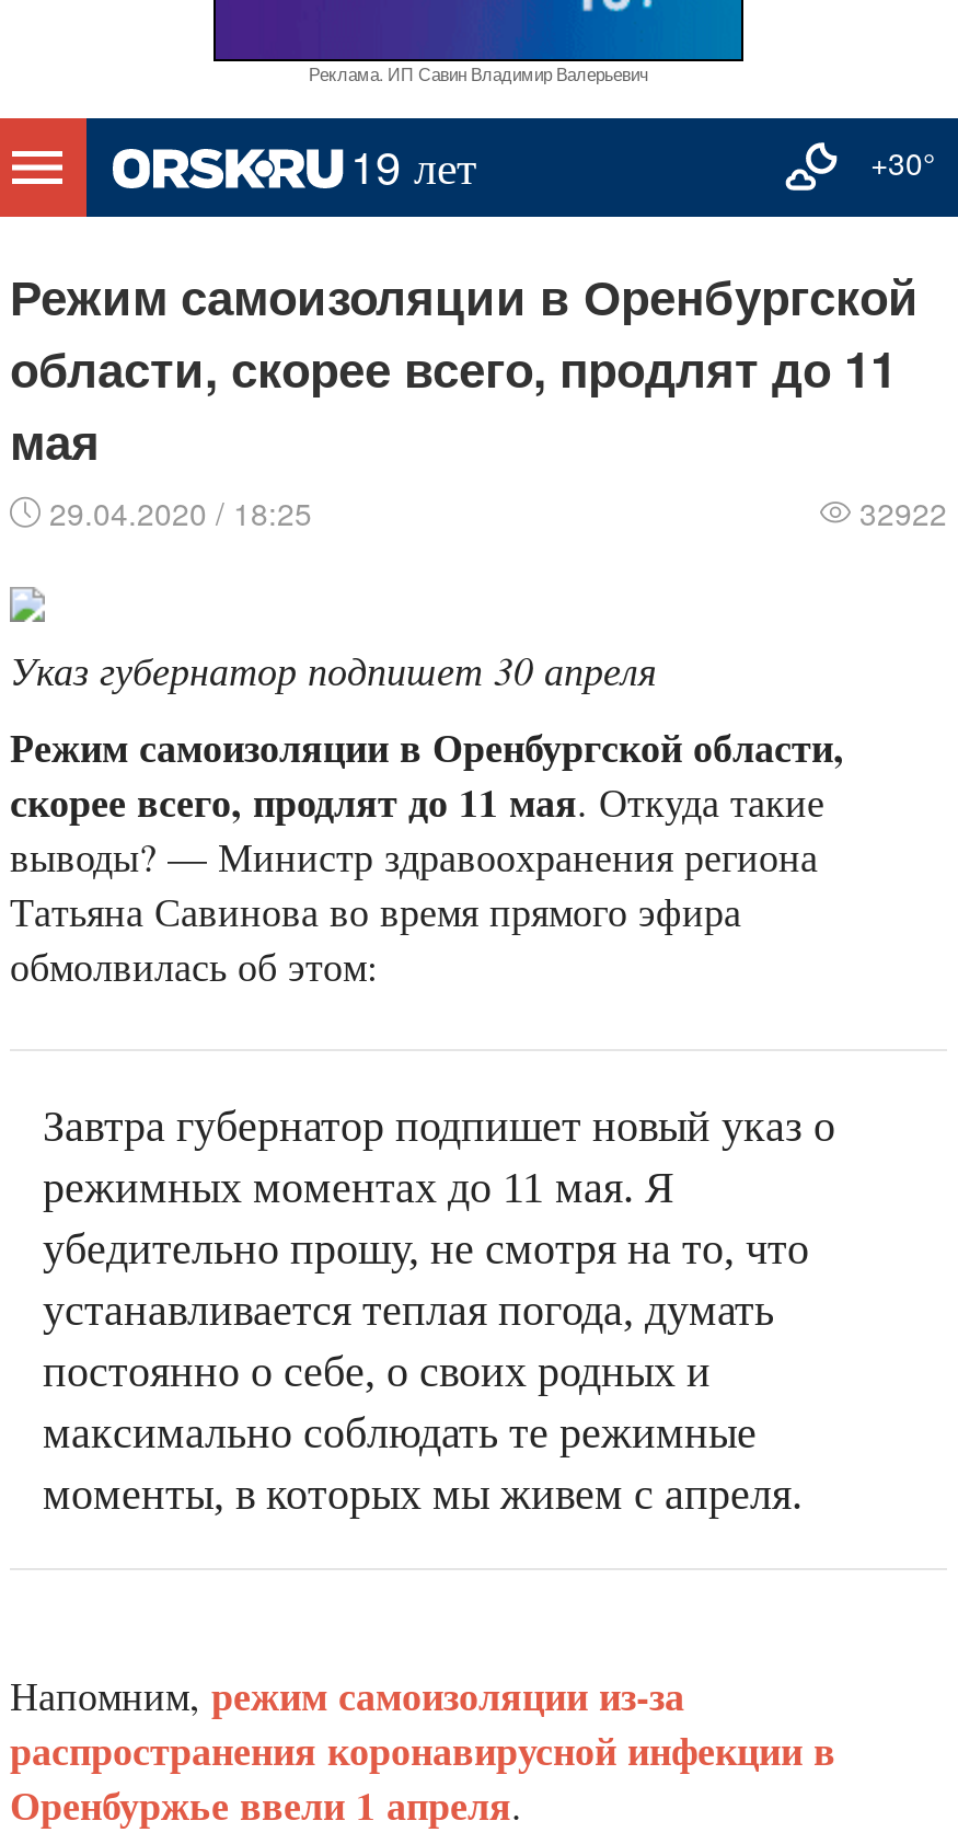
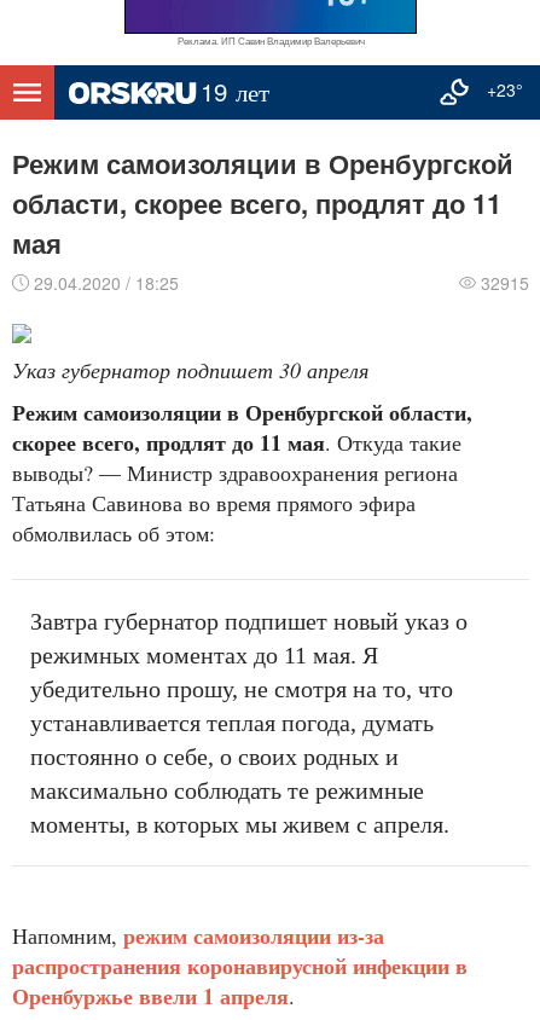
[870,140,936,183] +30° -> [487,77,523,101] +23°
[851,491,947,534] 32922 -> [476,271,529,295] 32915

